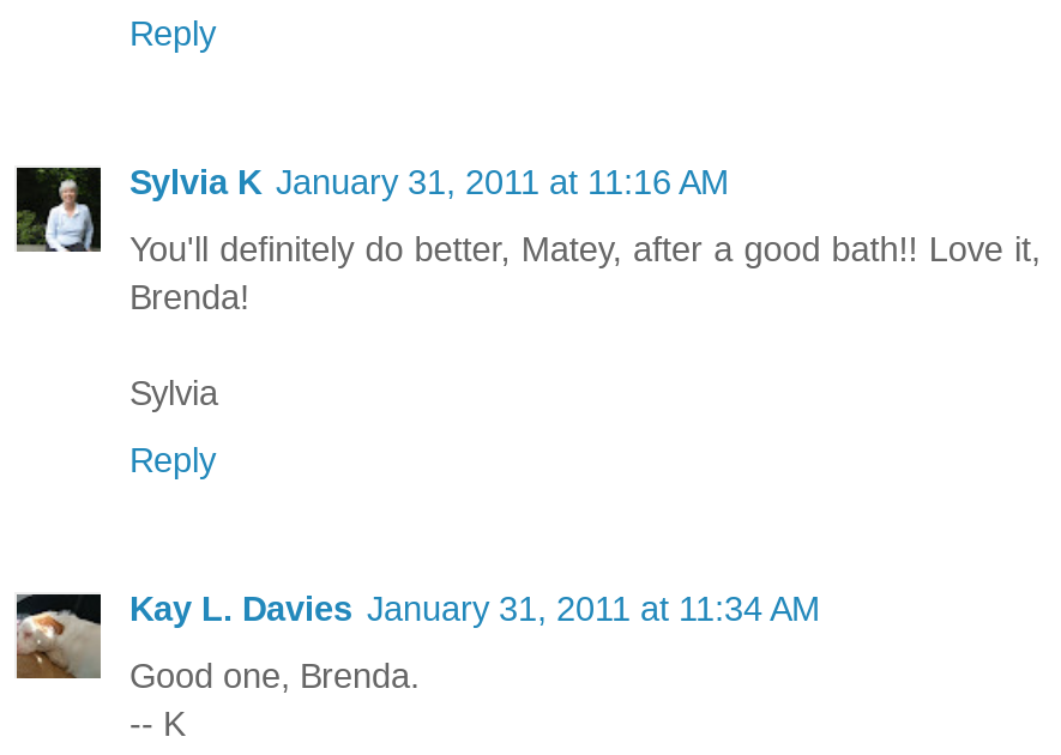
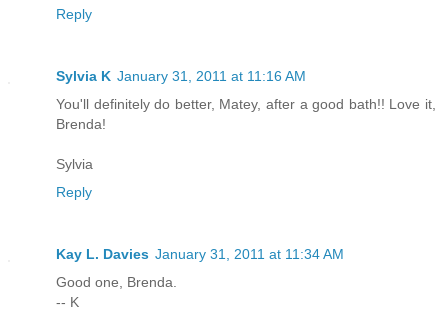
[14,165,103,254] [image] -> none
[14,592,103,681] [image] -> none

